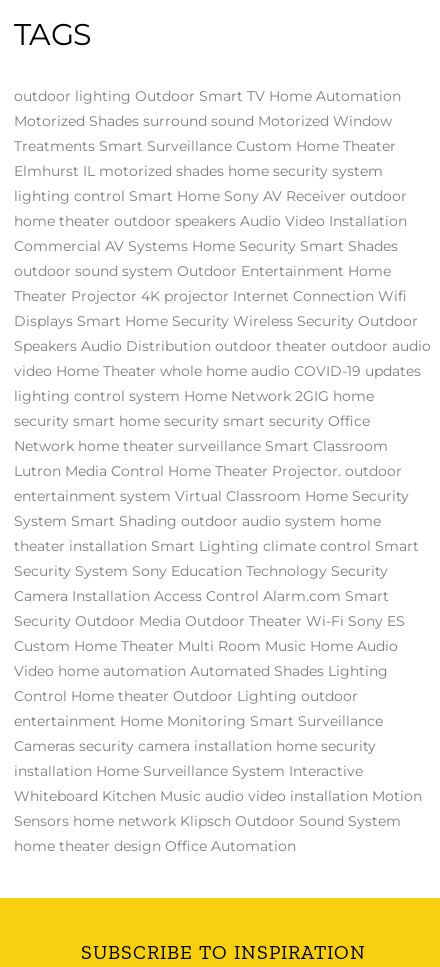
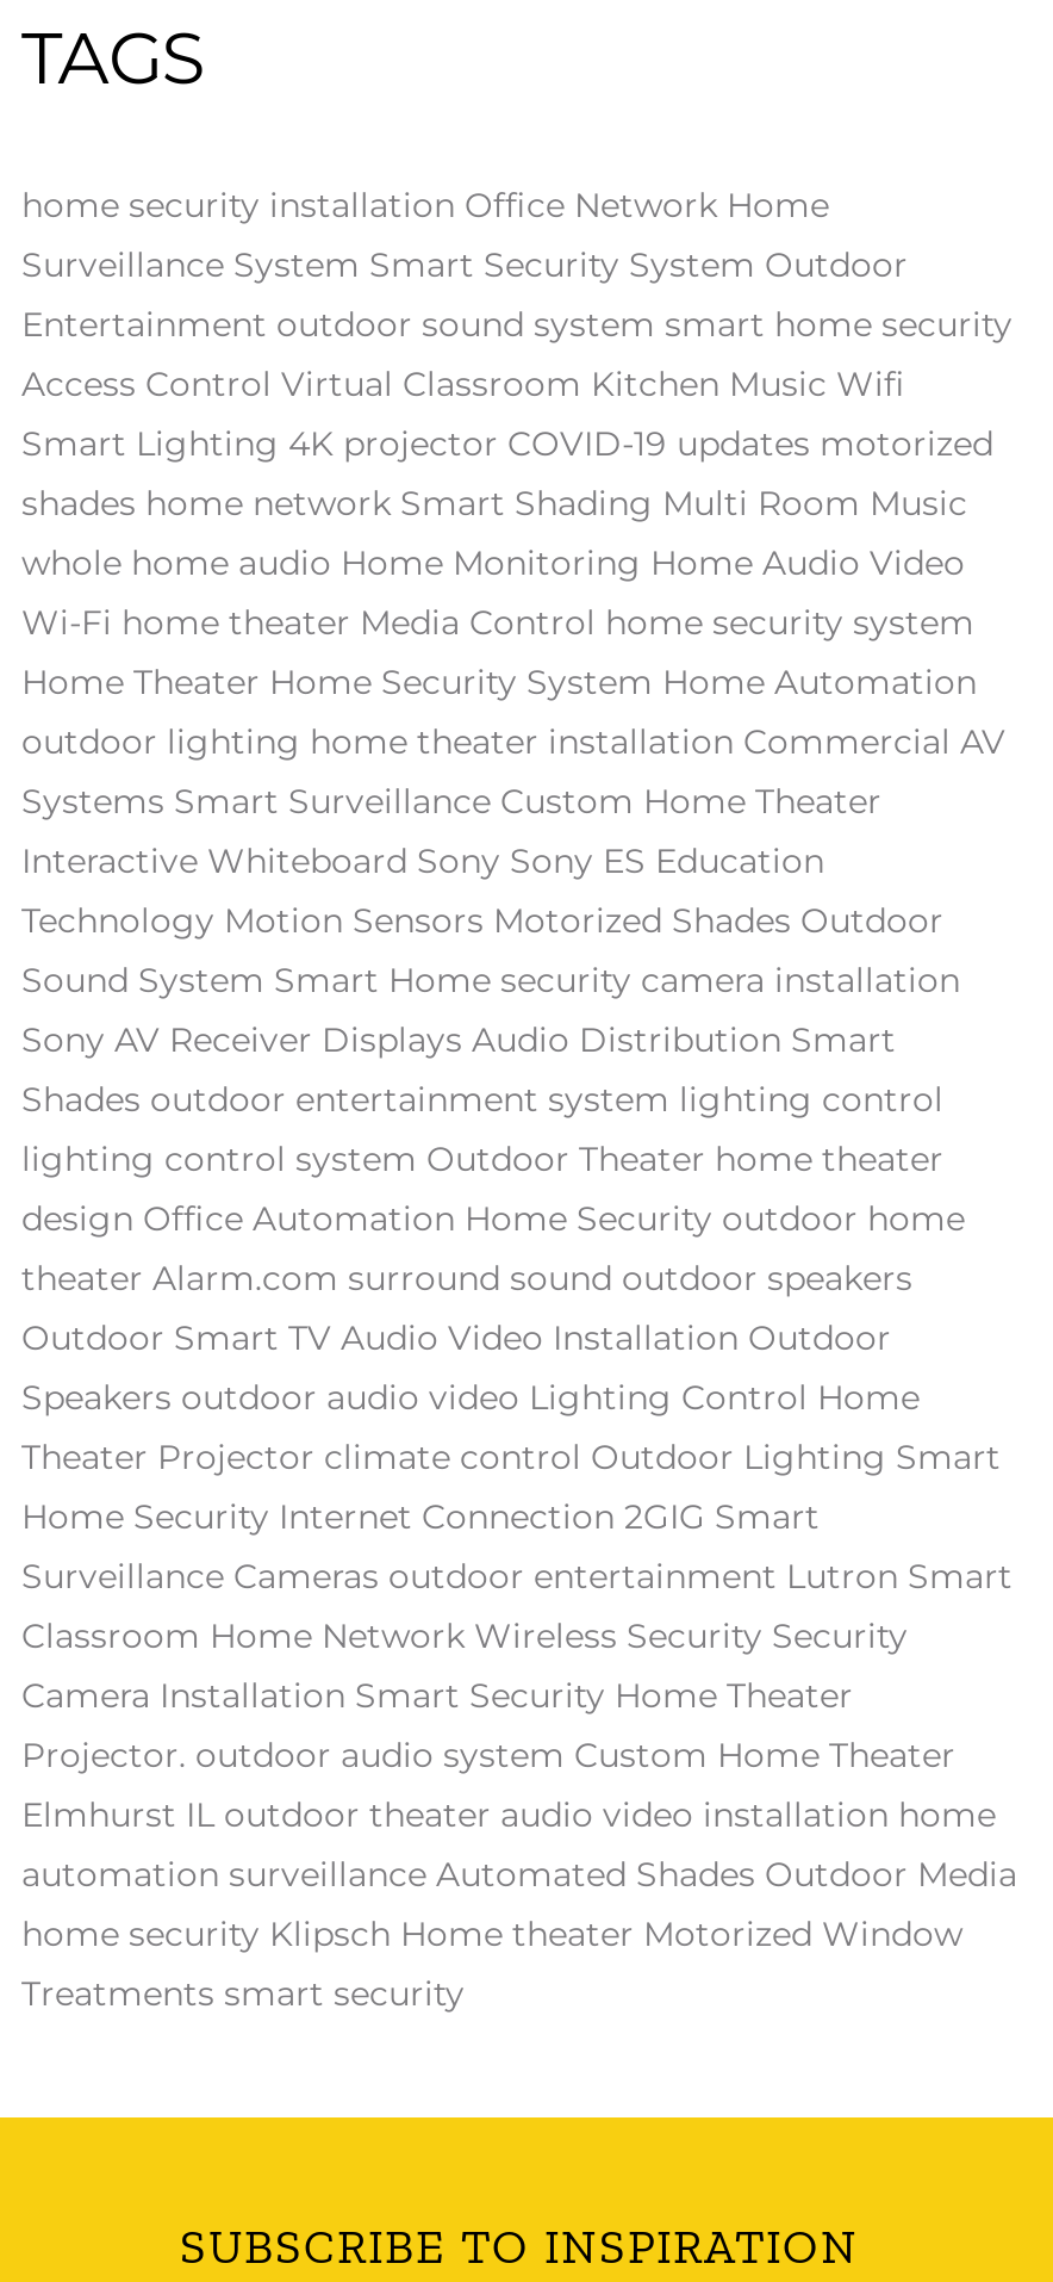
[14,87,431,855] outdoor lighting Outdoor Smart TV Home Automation | Motorized Shades surround sound Motorized Window | Treatments Smart Surveillance Custom Home Theater | Elmhurst IL motorized shades home security system | lighting control Smart Home Sony AV Receiver outdoor | home theater outdoor speakers Audio Video Installation | Commercial AV Systems Home Security Smart Shades | outdoor sound system Outdoor Entertainment Home | Theater Projector 4K projector Internet Connection Wifi | Displays Smart Home Security Wireless Security Outdoor | Speakers Audio Distribution outdoor theater outdoor audio | video Home Theater whole home audio COVID-19 updates | lighting control system Home Network 2GIG home | security smart home security smart security Office | Network home theater surveillance Smart Classroom | Lutron Media Control Home Theater Projector. outdoor | entertainment system Virtual Classroom Home Security | System Smart Shading outdoor audio system home | theater installation Smart Lighting climate control Smart | Security System Sony Education Technology Security | Camera Installation Access Control Alarm.com Smart | Security Outdoor Media Outdoor Theater Wi-Fi Sony ES | Custom Home Theater Multi Room Music Home Audio | Video home automation Automated Shades Lighting | Control Home theater Outdoor Lighting outdoor | entertainment Home Monitoring Smart Surveillance | Cameras security camera installation home security | installation Home Surveillance System Interactive | Whiteboard Kitchen Music audio video installation Motion | Sensors home network Klipsch Outdoor Sound System | home theater design Office Automation -> [21,183,1017,2014] home security installation Office Network Home | Surveillance System Smart Security System Outdoor | Entertainment outdoor sound system smart home security | Access Control Virtual Classroom Kitchen Music Wifi | Smart Lighting 4K projector COVID-19 updates motorized | shades home network Smart Shading Multi Room Music | whole home audio Home Monitoring Home Audio Video | Wi-Fi home theater Media Control home security system | Home Theater Home Security System Home Automation | outdoor lighting home theater installation Commercial AV | Systems Smart Surveillance Custom Home Theater | Interactive Whiteboard Sony Sony ES Education | Technology Motion Sensors Motorized Shades Outdoor | Sound System Smart Home security camera installation | Sony AV Receiver Displays Audio Distribution Smart | Shades outdoor entertainment system lighting control | lighting control system Outdoor Theater home theater | design Office Automation Home Security outdoor home | theater Alarm.com surround sound outdoor speakers | Outdoor Smart TV Audio Video Installation Outdoor | Speakers outdoor audio video Lighting Control Home | Theater Projector climate control Outdoor Lighting Smart | Home Security Internet Connection 2GIG Smart | Surveillance Cameras outdoor entertainment Lutron Smart | Classroom Home Network Wireless Security Security | Camera Installation Smart Security Home Theater | Projector. outdoor audio system Custom Home Theater | Elmhurst IL outdoor theater audio video installation home | automation surveillance Automated Shades Outdoor Media | home security Klipsch Home theater Motorized Window | Treatments smart security

